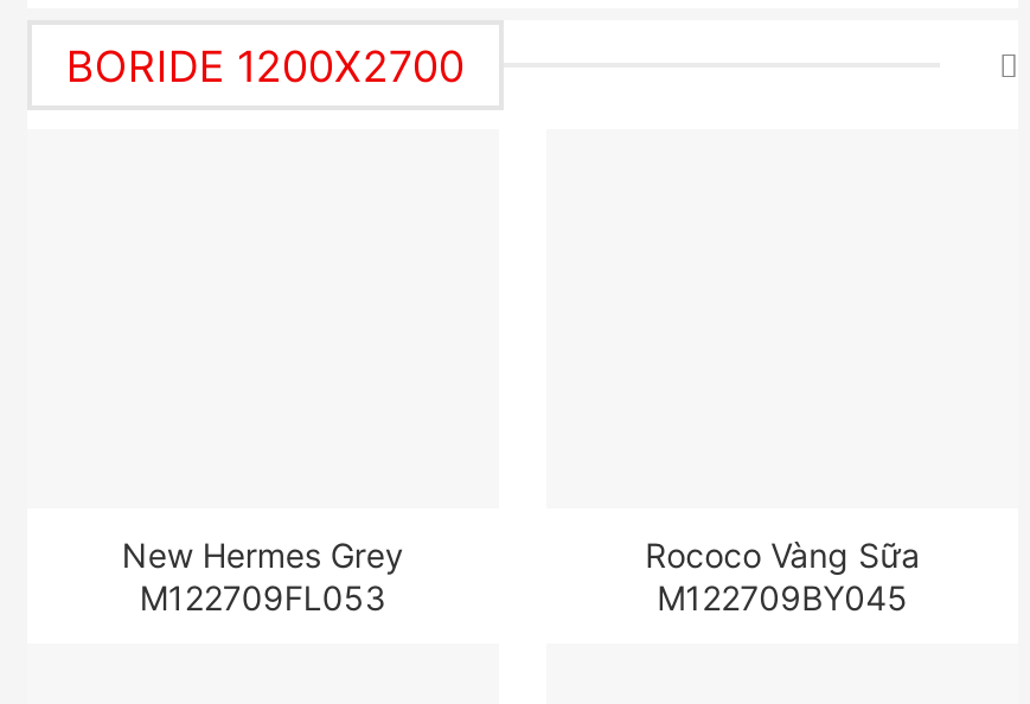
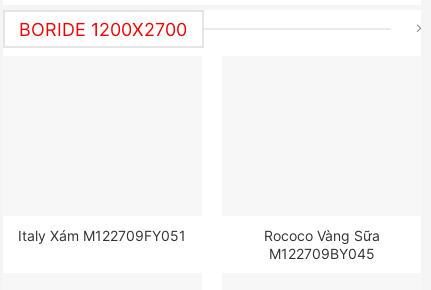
[122,534,404,617] New Hermes Grey | M122709FL053 -> [18,227,186,244] Italy Xám M122709FY051

